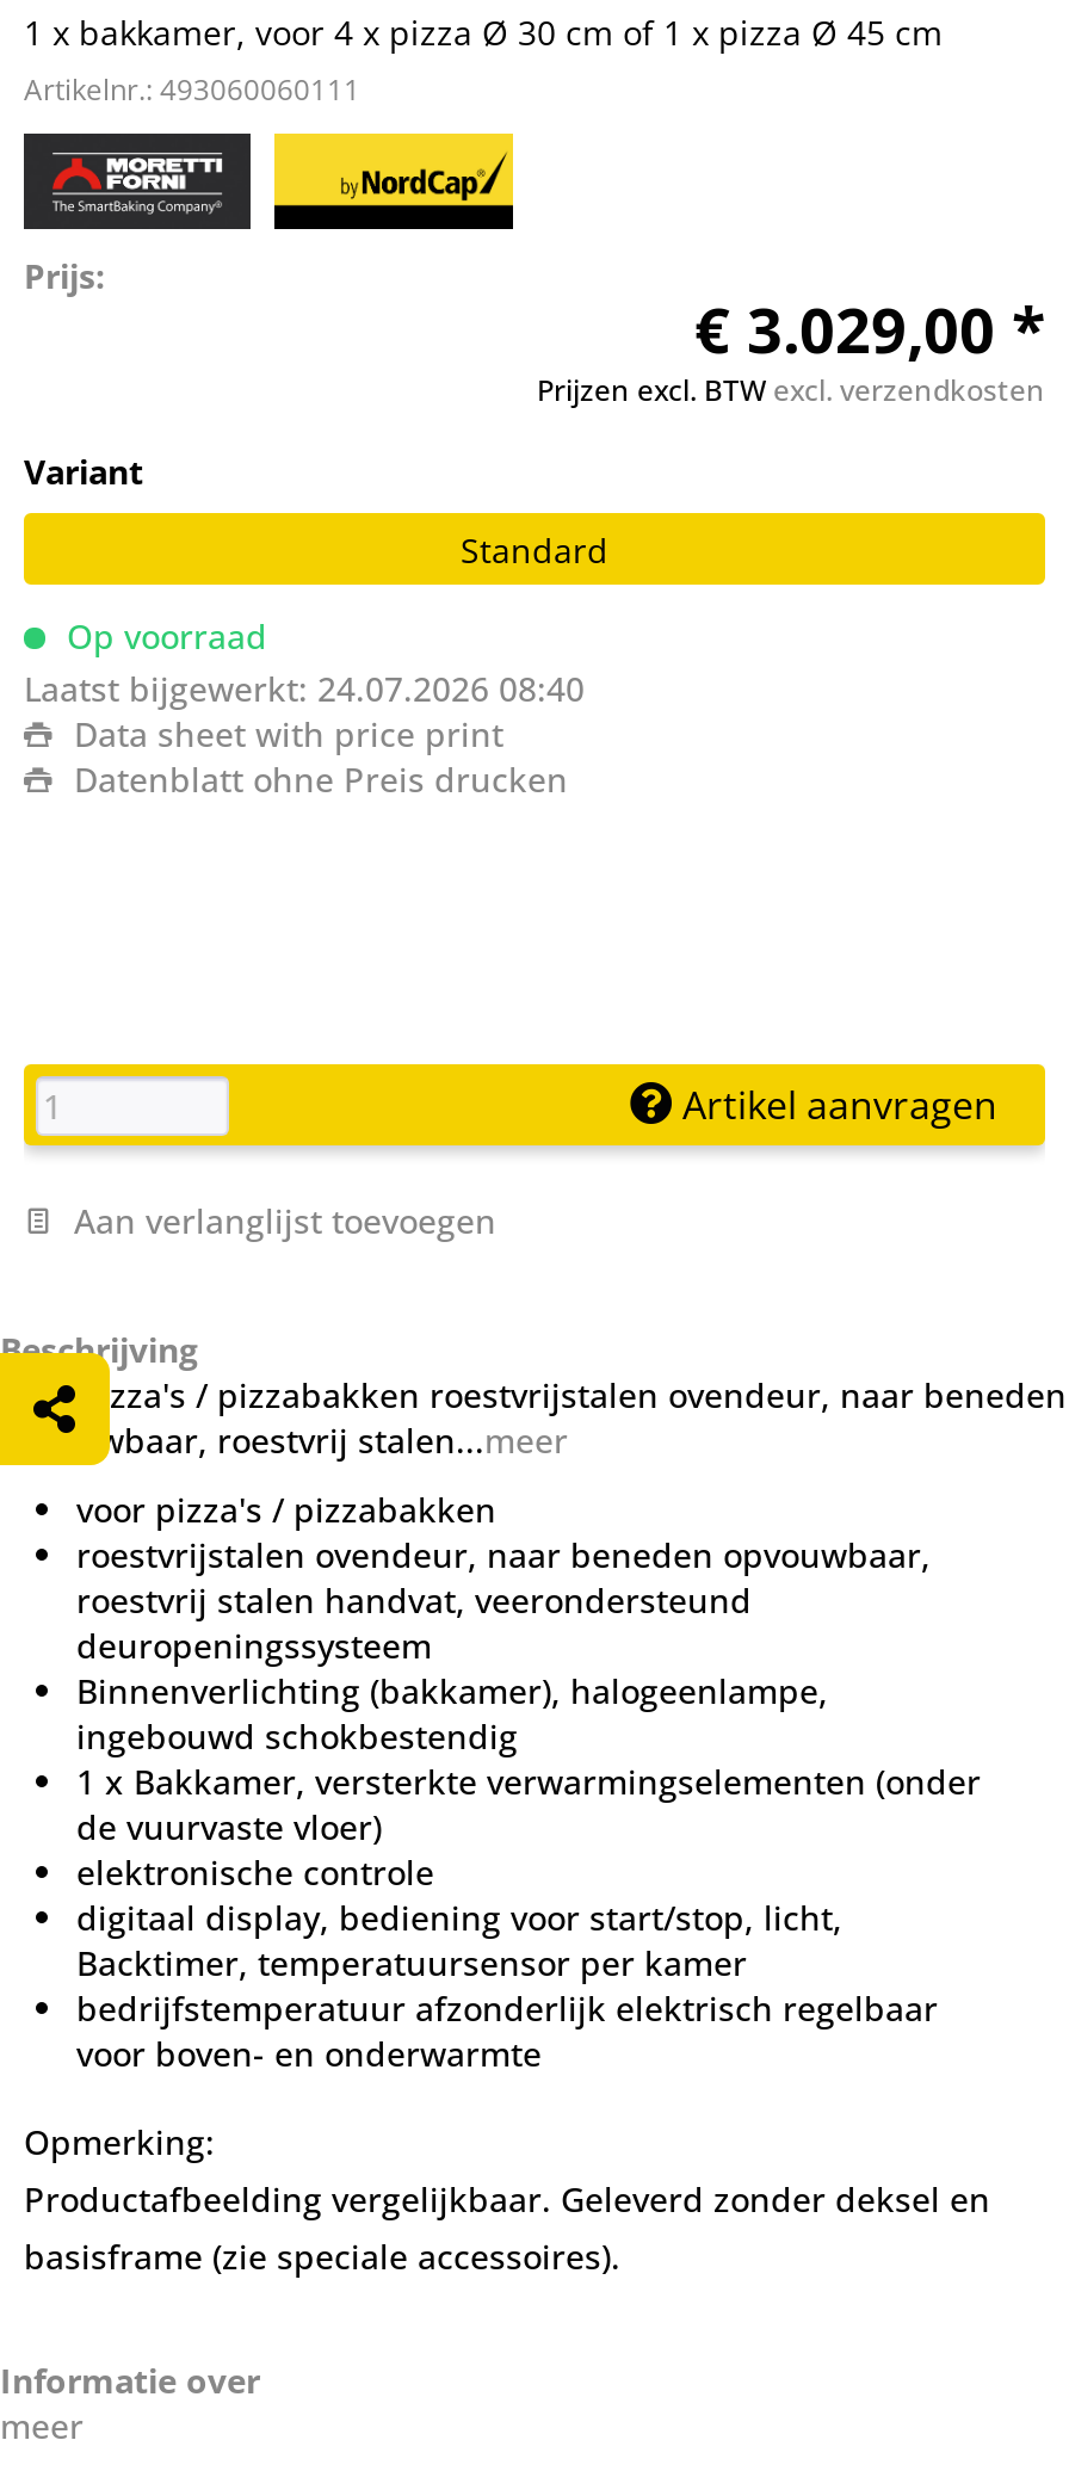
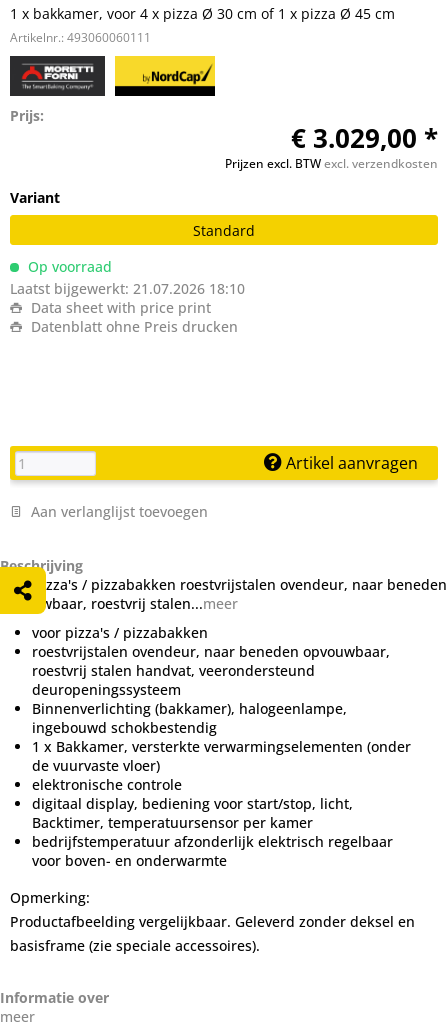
[24,666,585,711] Laatst bijgewerkt: 24.07.2026 08:40 -> [10,279,245,298] Laatst bijgewerkt: 21.07.2026 18:10

